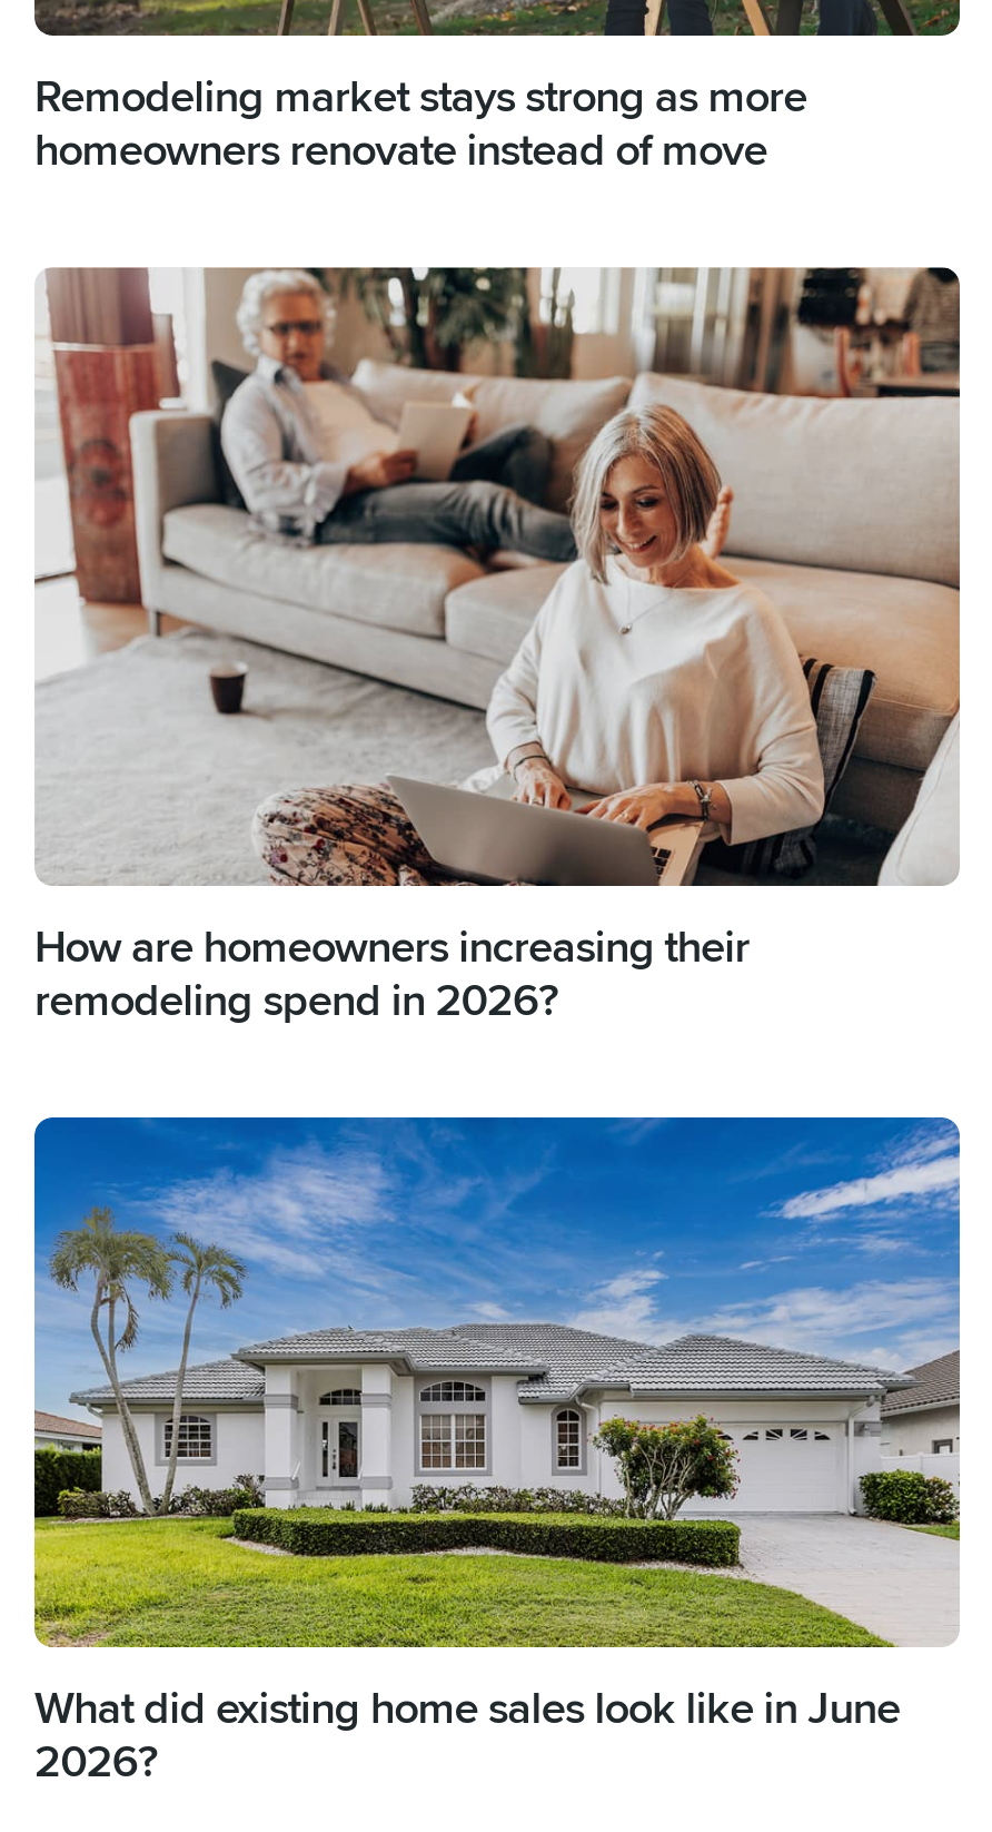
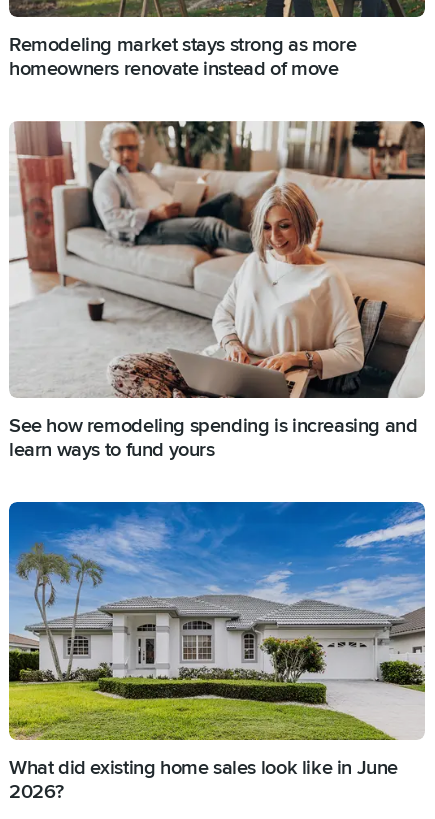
[34,922,749,1029] How are homeowners increasing their | remodeling spend in 2026? -> [9,414,417,462] See how remodeling spending is increasing and | learn ways to fund yours

